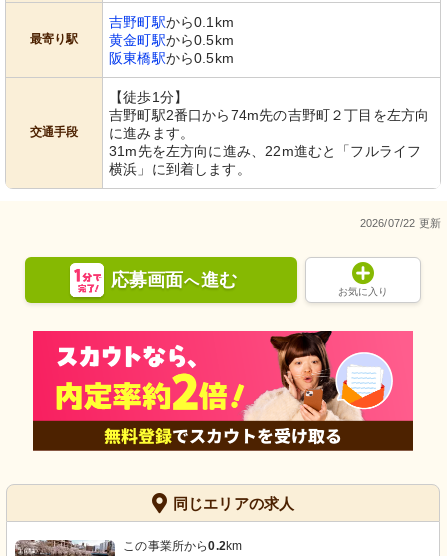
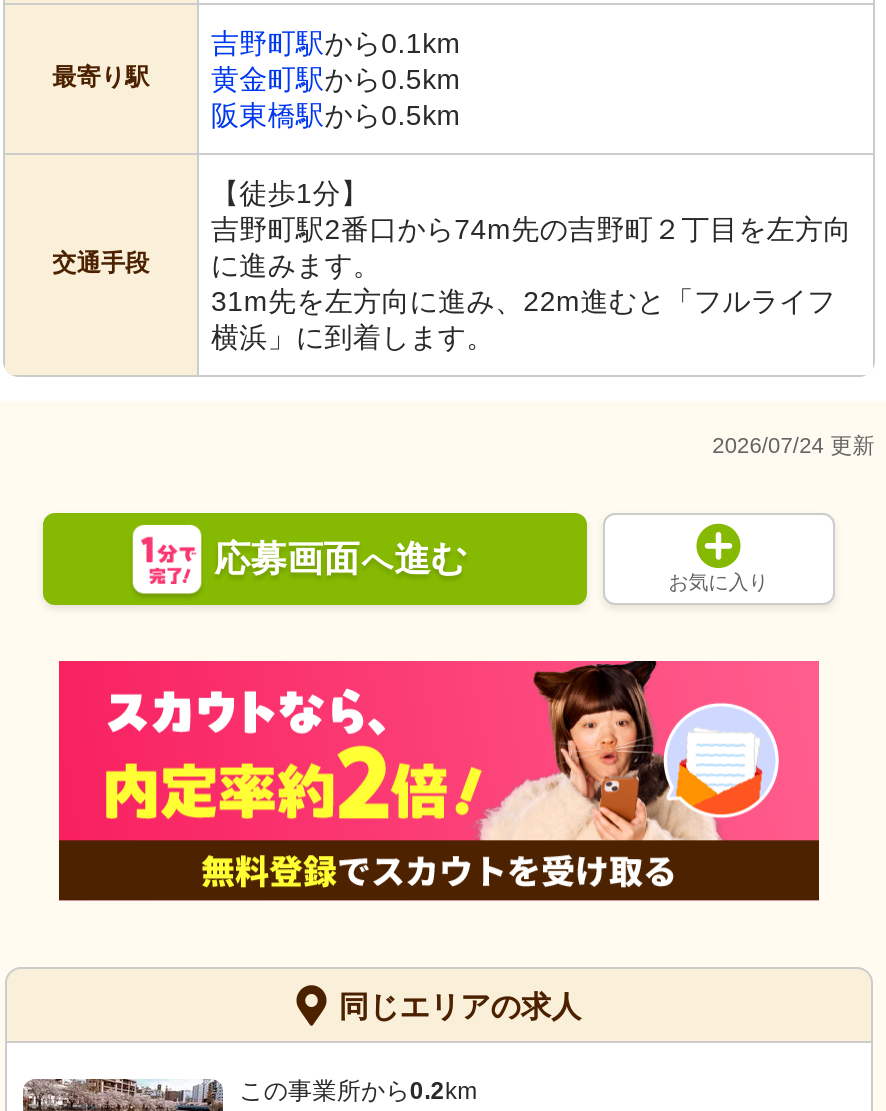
[360,217,441,229] 2026/07/22 更新 -> [712,433,875,457] 2026/07/24 更新

